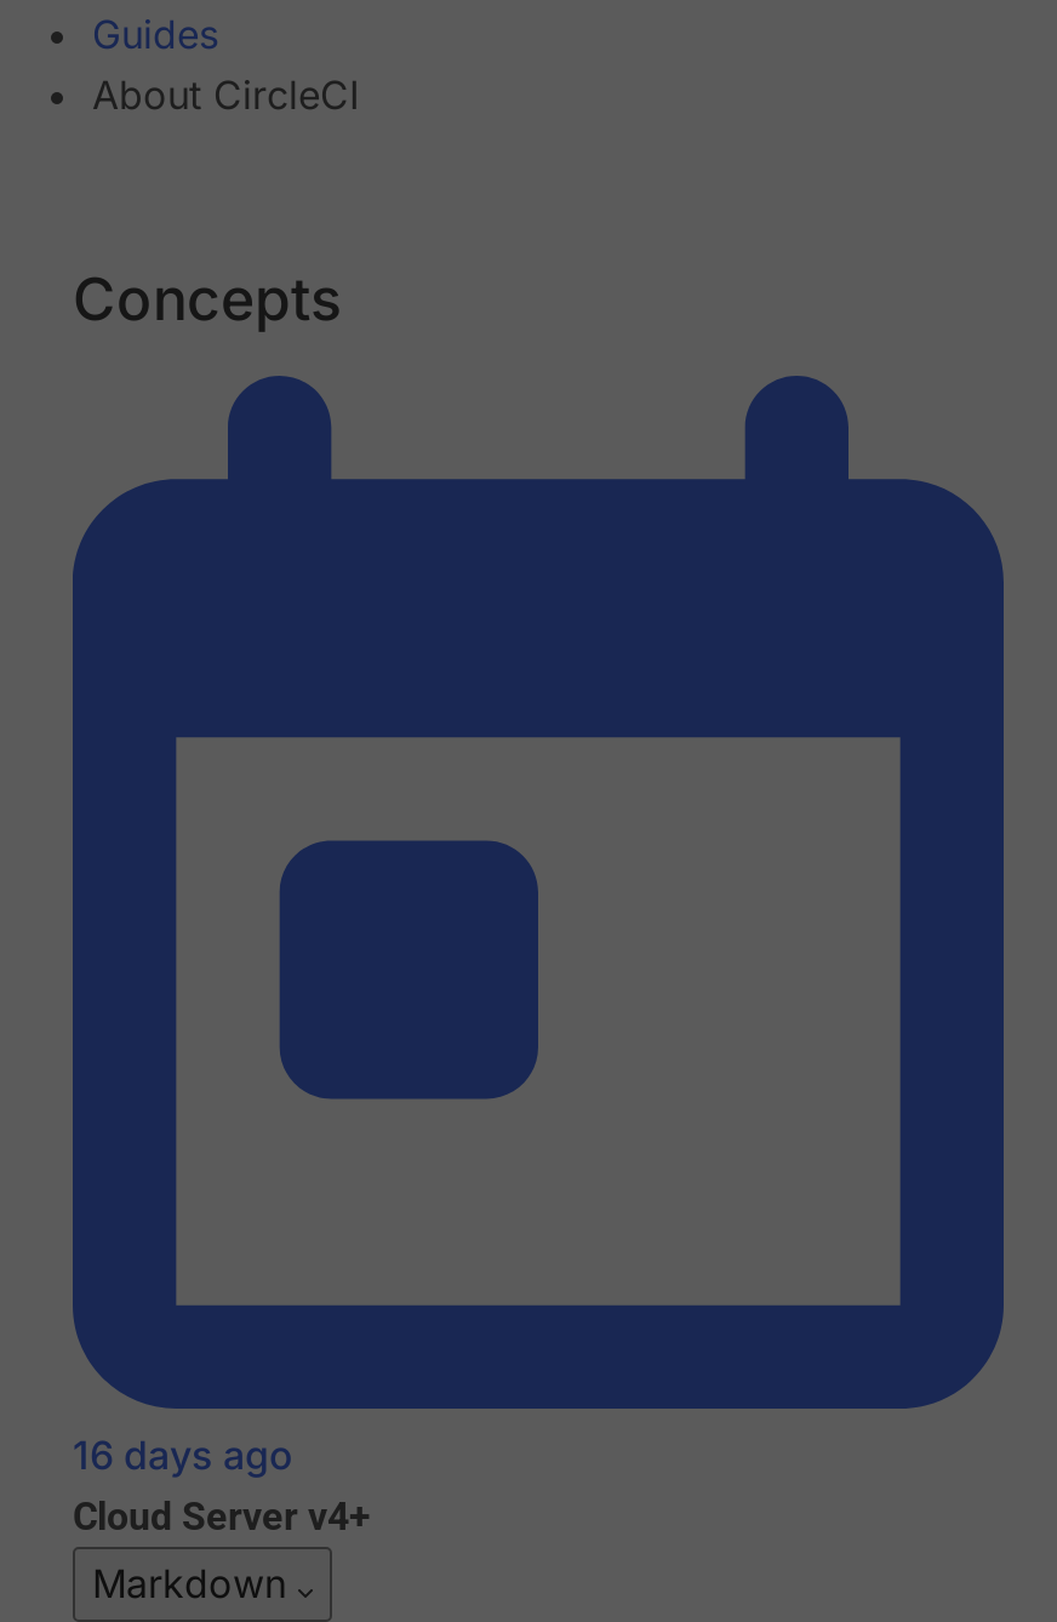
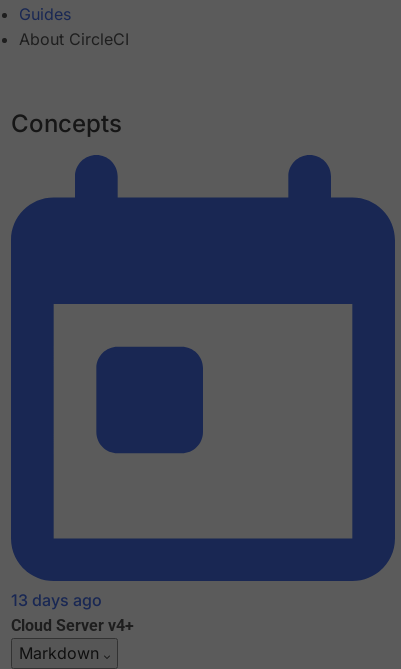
[73,1432,293,1480] 16 days ago -> [11,590,102,610] 13 days ago

